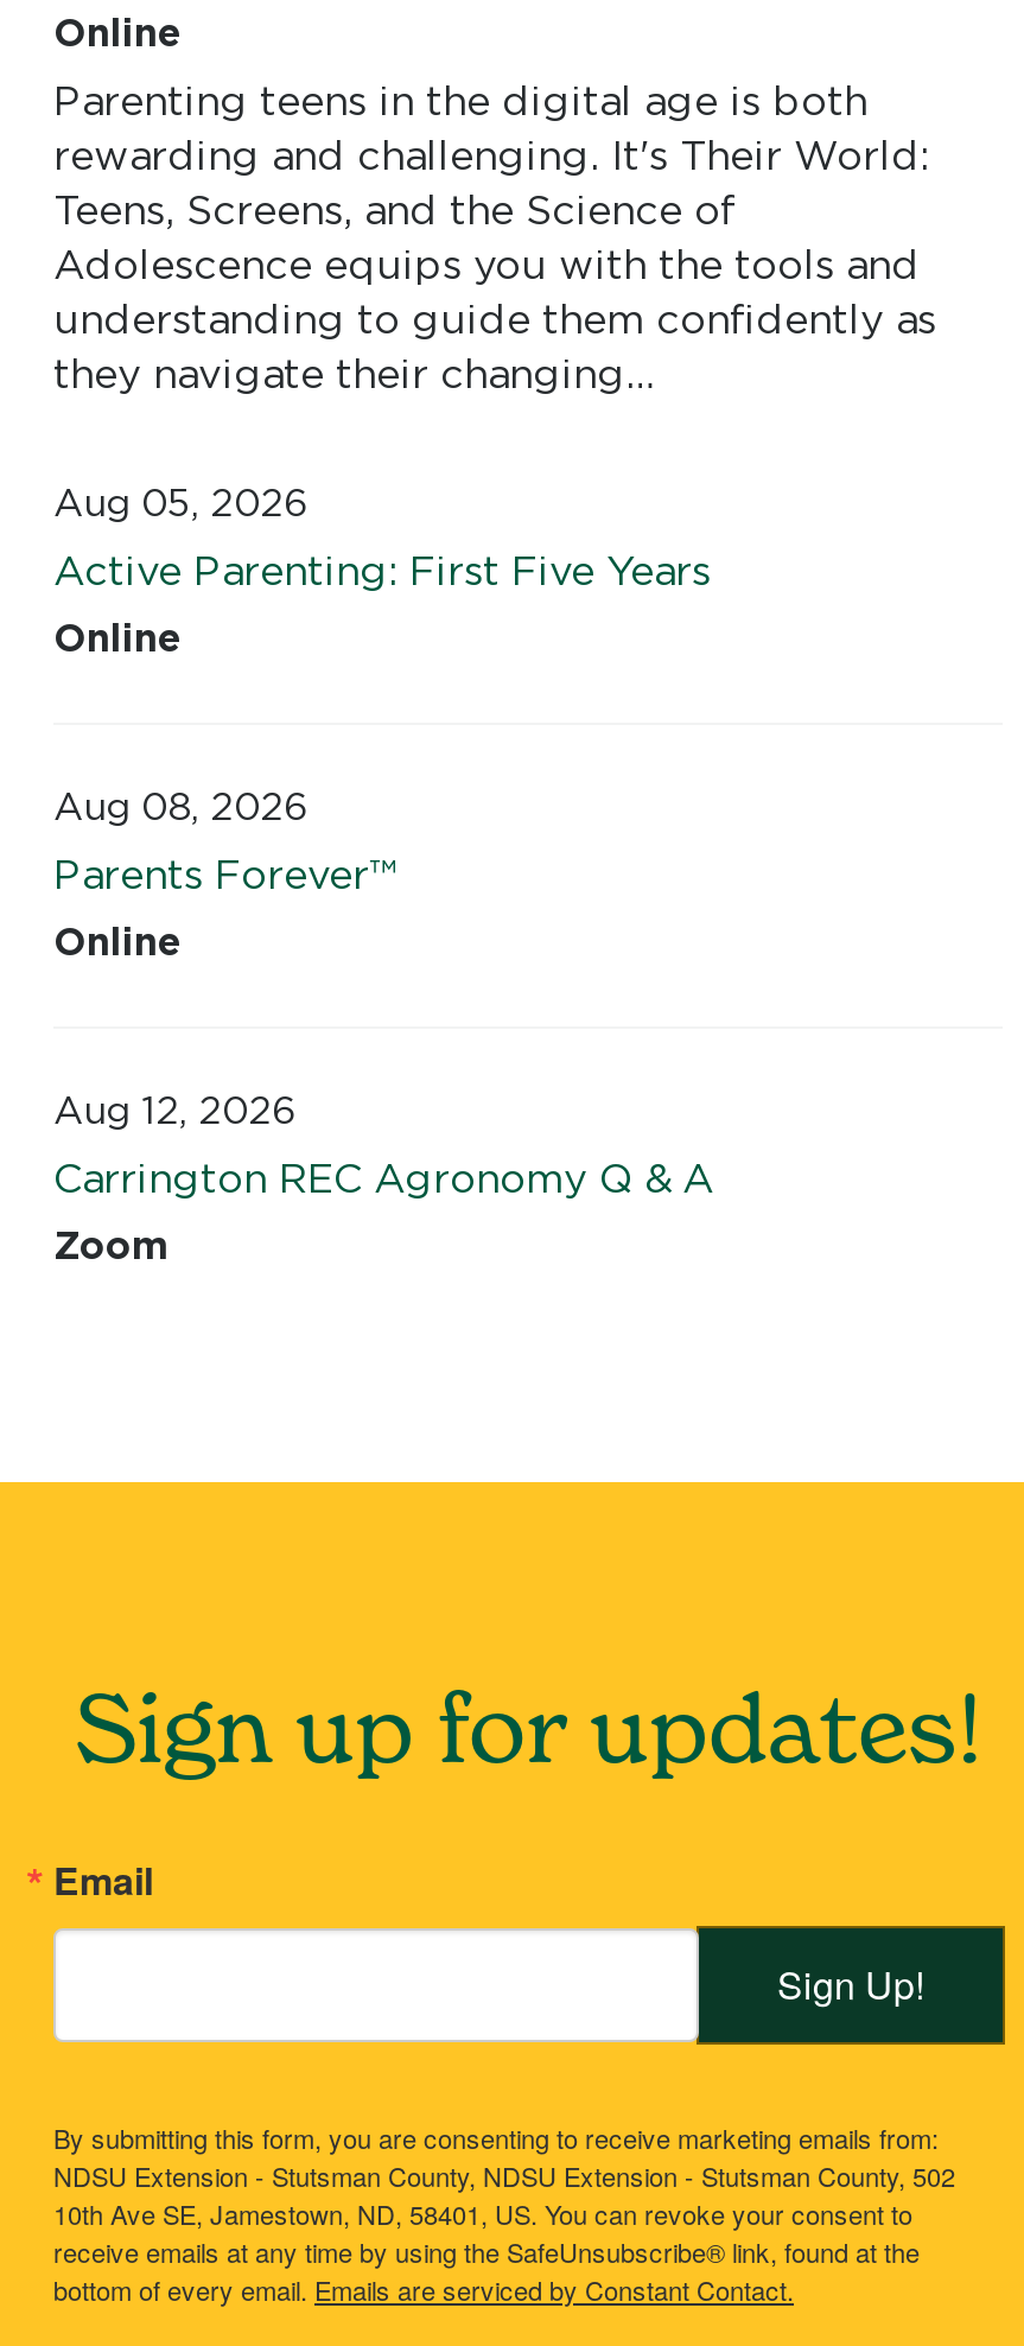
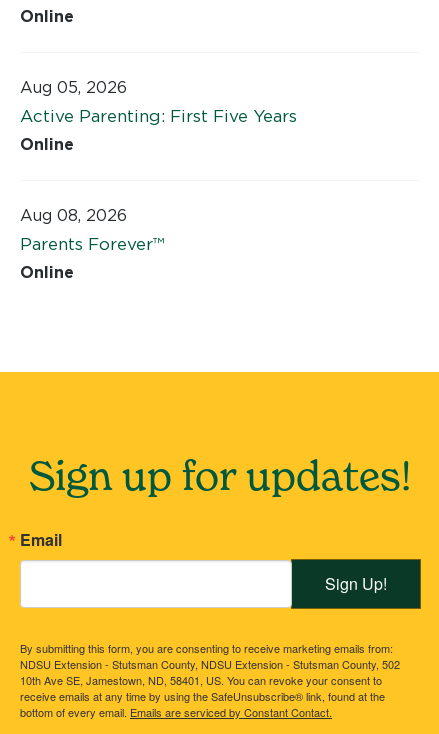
[53,76,936,397] Parenting teens in the digital age is both | rewarding and challenging. It's Their World: | Teens, Screens, and the Science of | Adolescence equips you with the tools and | understanding to guide them confidently as | they navigate their changing… -> none
[53,1087,713,1268] Aug 12, 2026 | Carrington REC Agronomy Q & A | Zoom -> none

